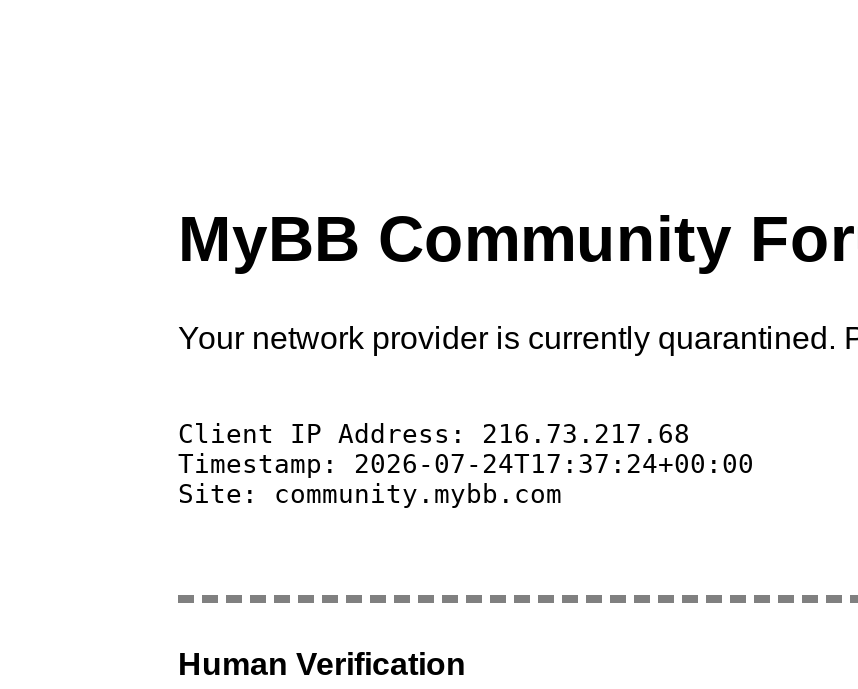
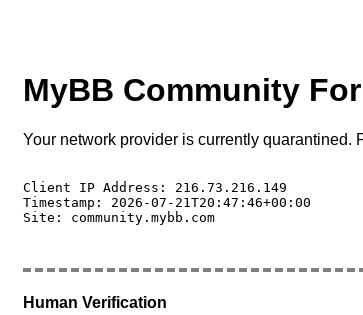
[178,419,706,449] Client IP Address: 216.73.217.68 -> [23,180,295,195] Client IP Address: 216.73.216.149
[178,449,754,479] Timestamp: 2026-07-24T17:37:24+00:00 -> [23,195,311,210] Timestamp: 2026-07-21T20:47:46+00:00

